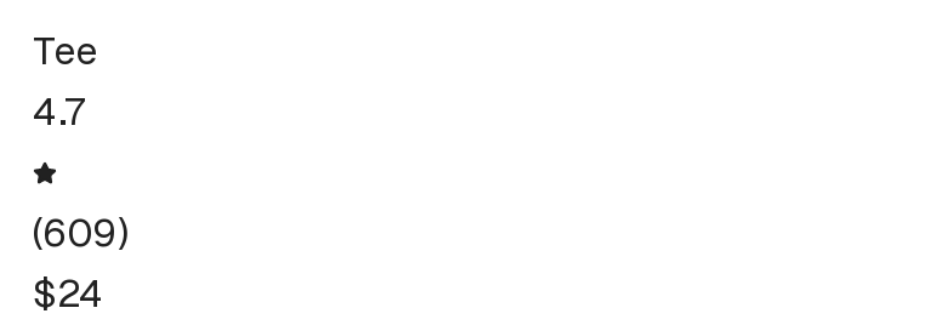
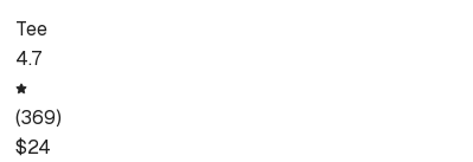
[33,208,130,259] (609) -> [15,105,62,130] (369)

